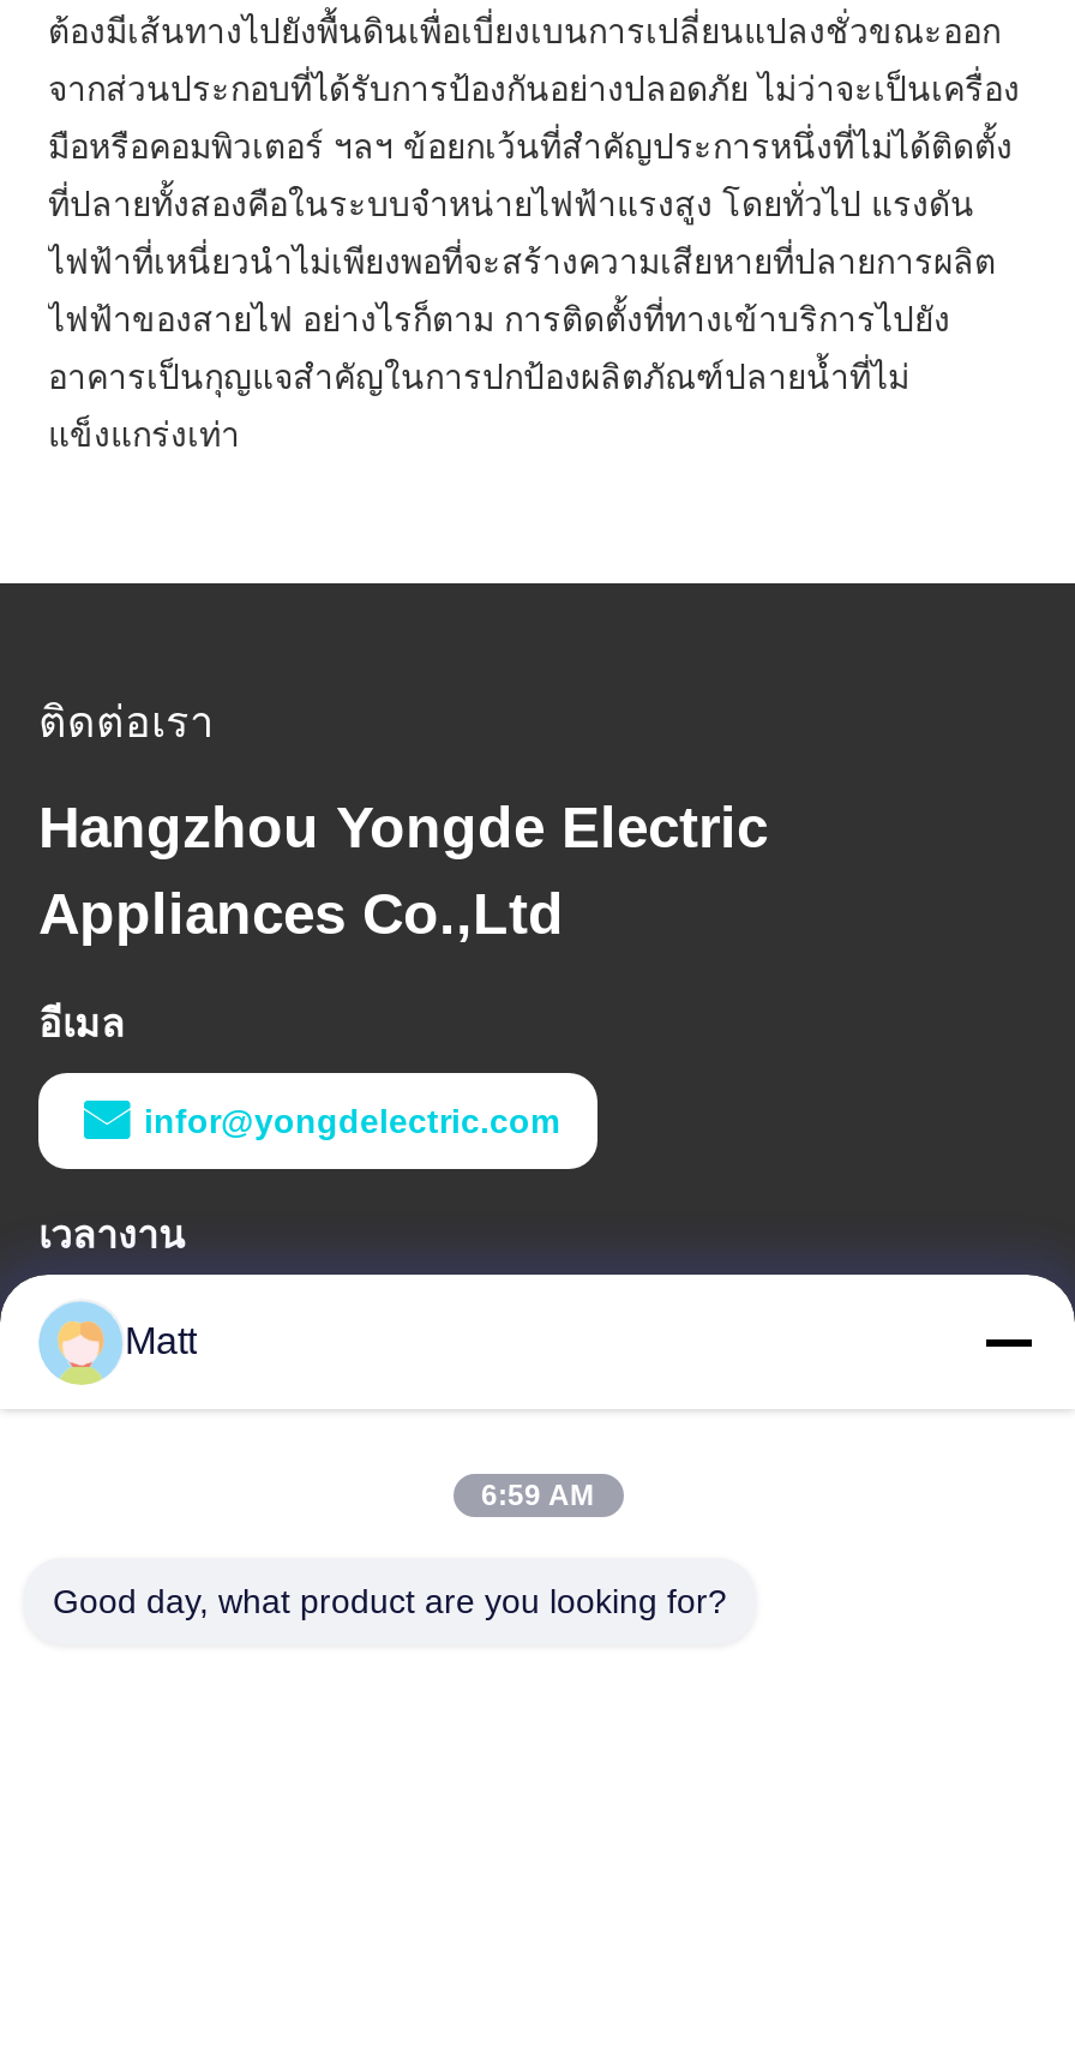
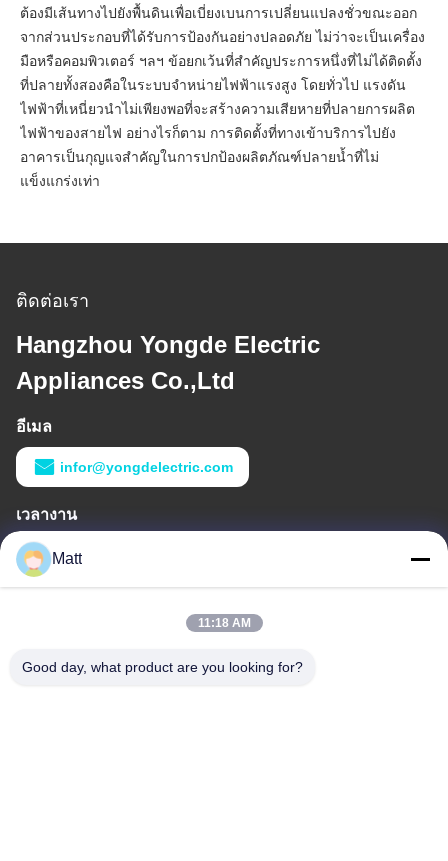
[481,1479,594,1512] 6:59 AM -> [197,616,250,630] 11:18 AM

